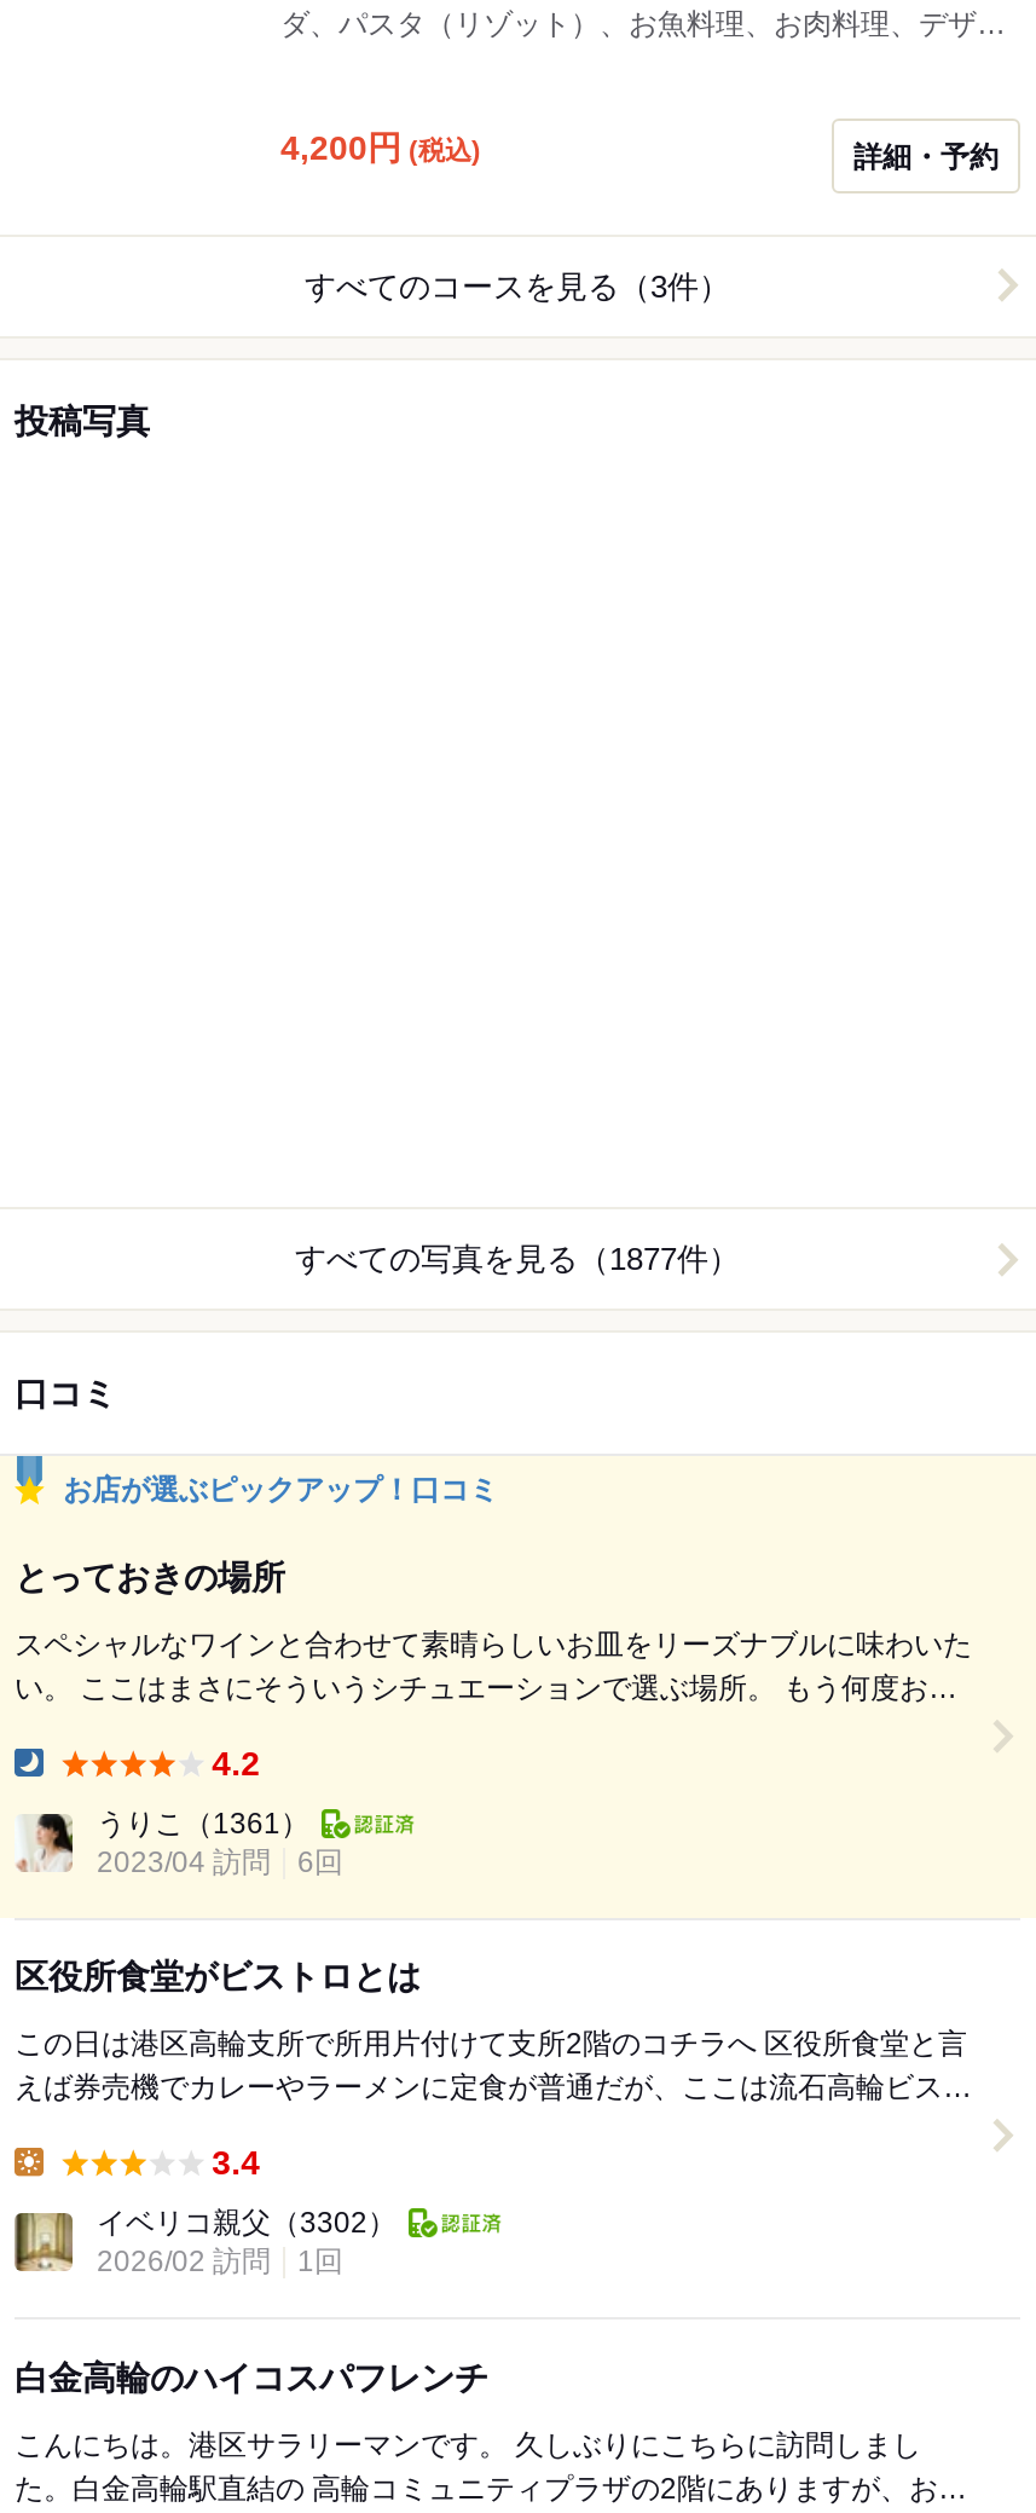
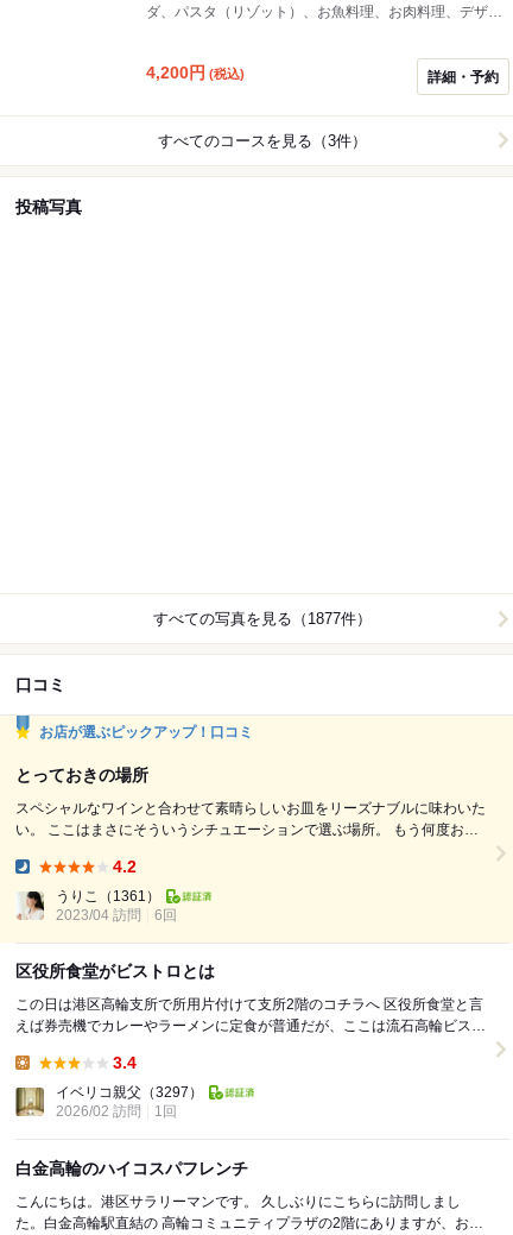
[97,2206,397,2240] イベリコ親父（3302） -> [56,1084,203,1101] イベリコ親父（3297）

